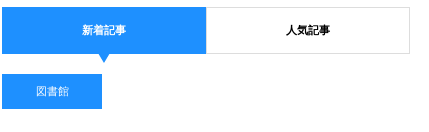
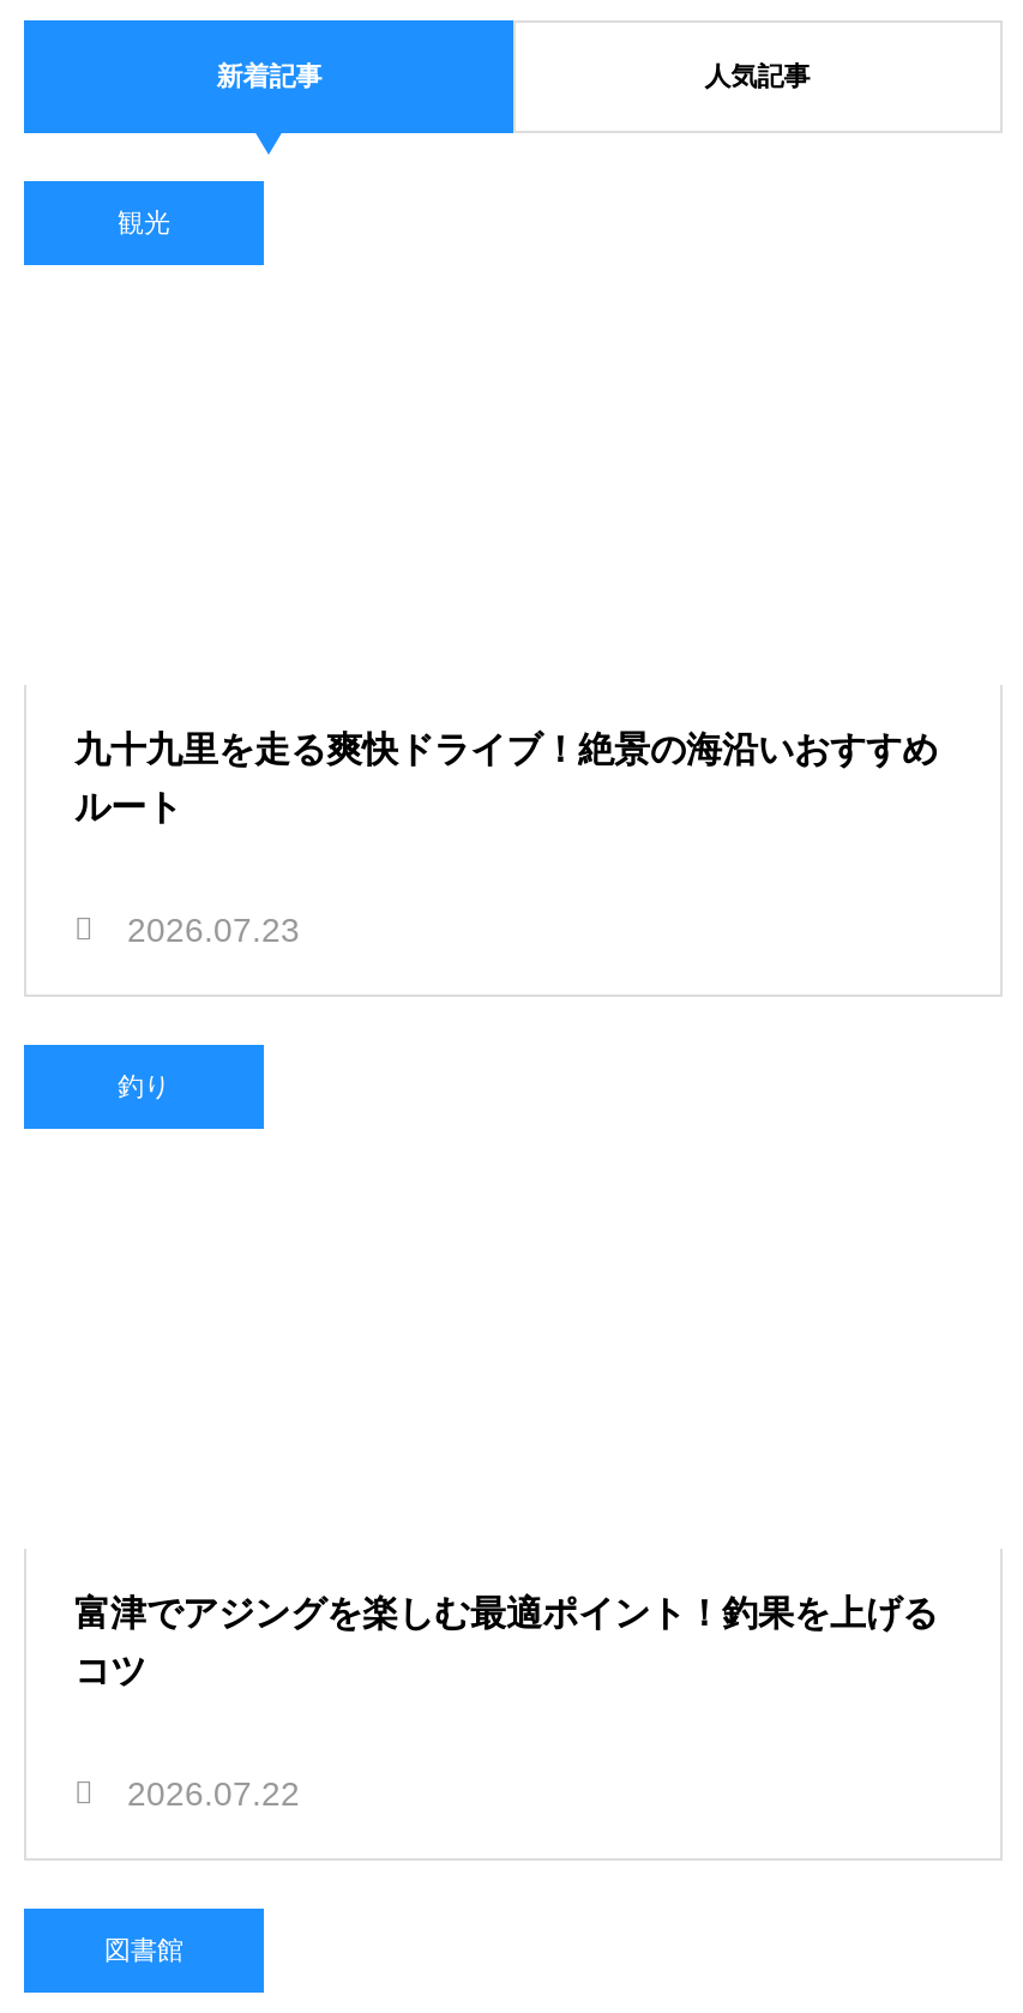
none -> [74,728,938,949] 九十九里を走る爽快ドライブ！絶景の海沿いおすすめ | ルート | 2026.07.23
none -> [74,1592,938,1813] 富津でアジングを楽しむ最適ポイント！釣果を上げる | コツ | 2026.07.22
none -> [118,208,170,236] 観光
none -> [118,1071,170,1100] 釣り

